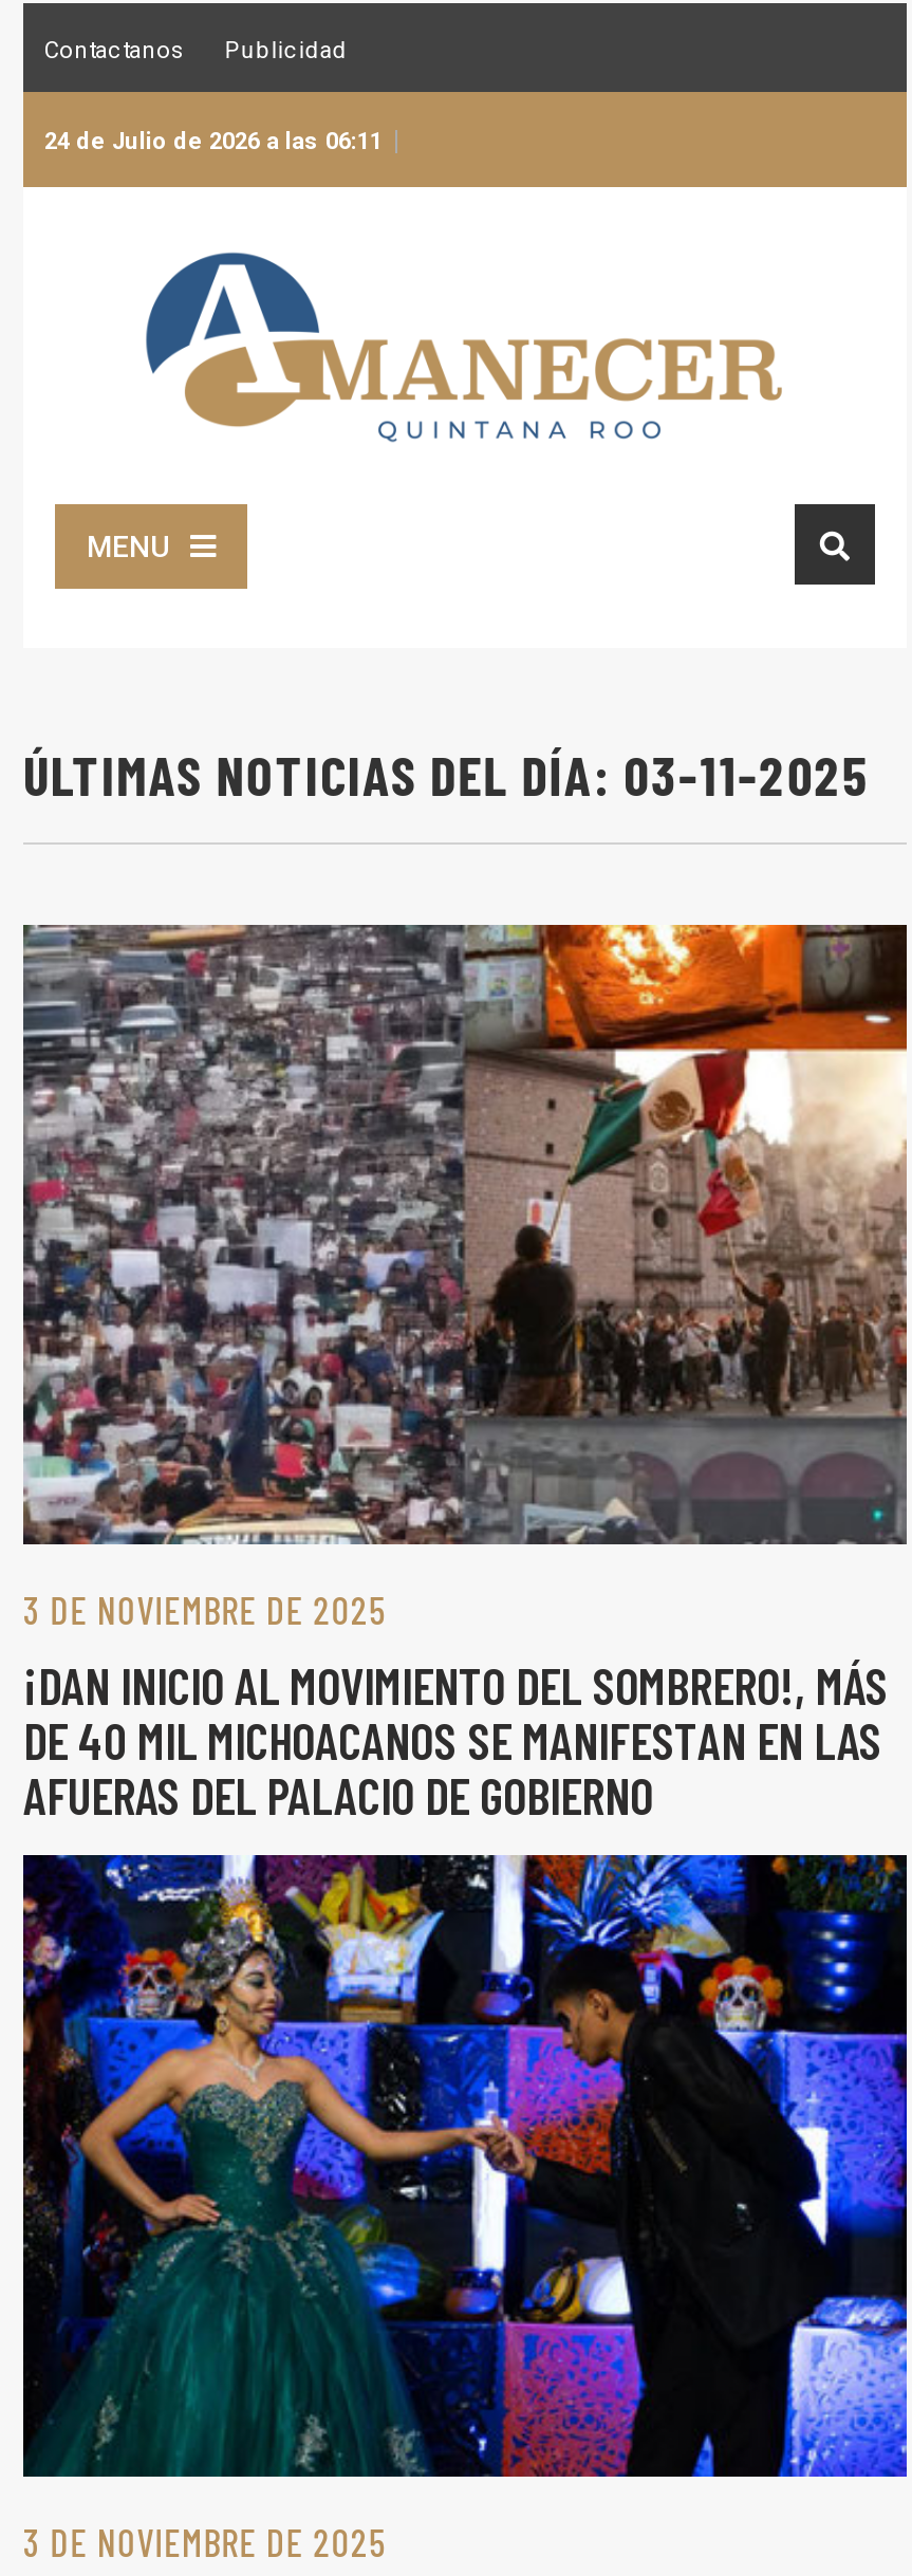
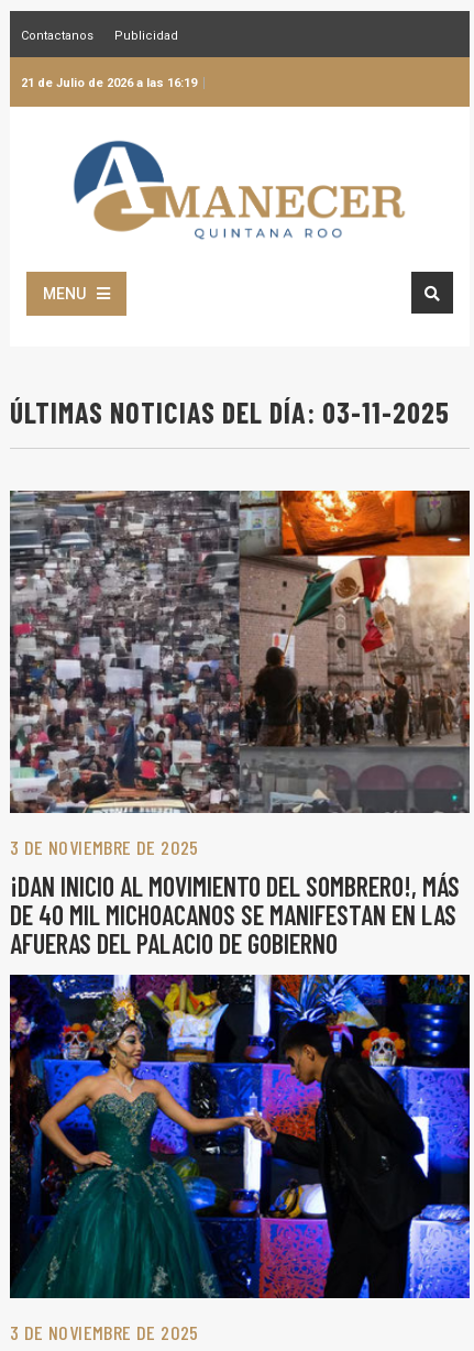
[44,128,383,155] 24 de Julio de 2026 a las 06:11 -> [21,76,197,90] 21 de Julio de 2026 a las 16:19

